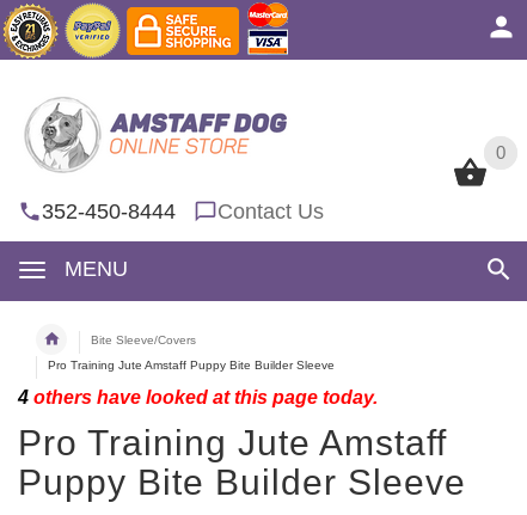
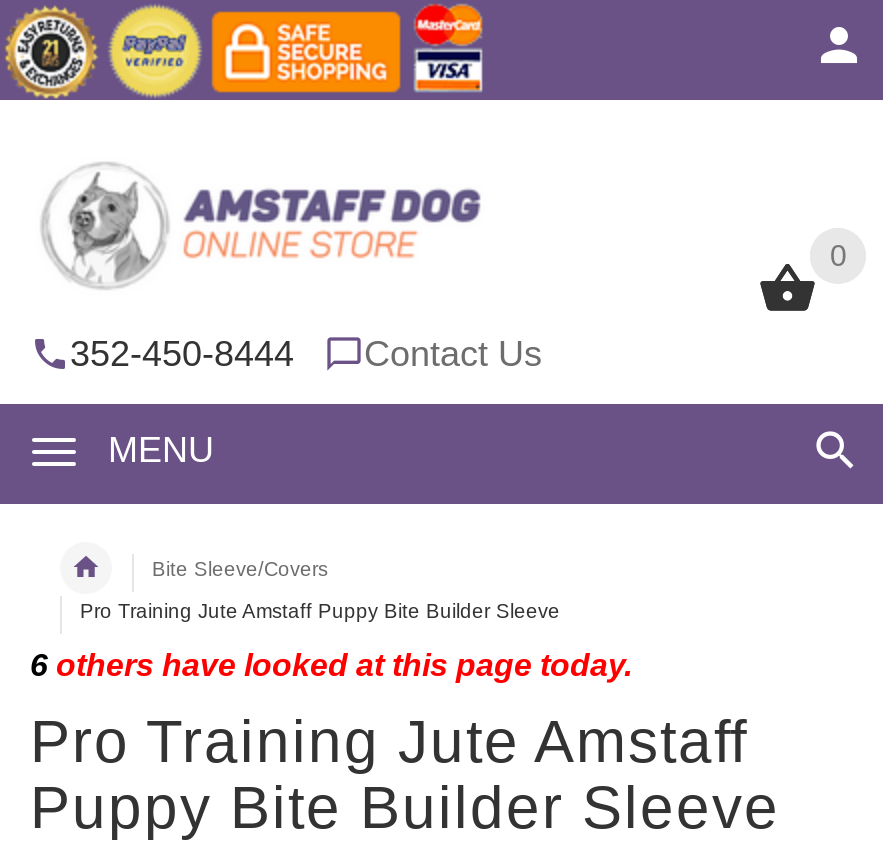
[18,387,378,407] 4 others have looked at this page today. -> [30,648,632,682] 6 others have looked at this page today.

